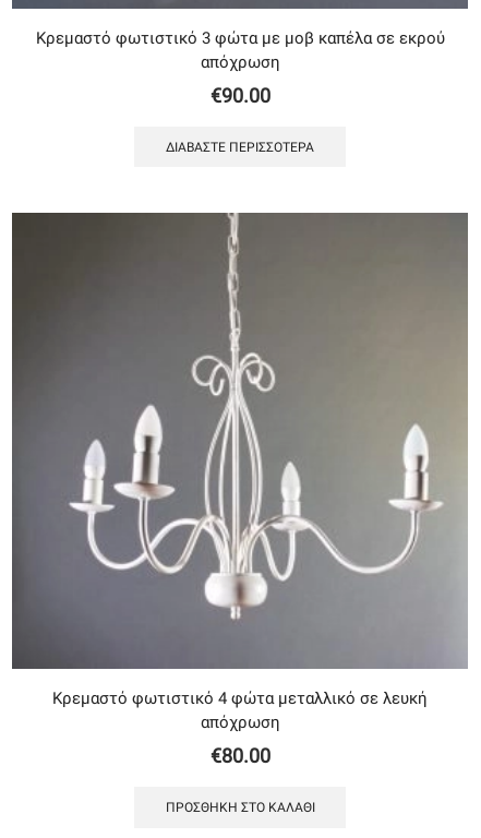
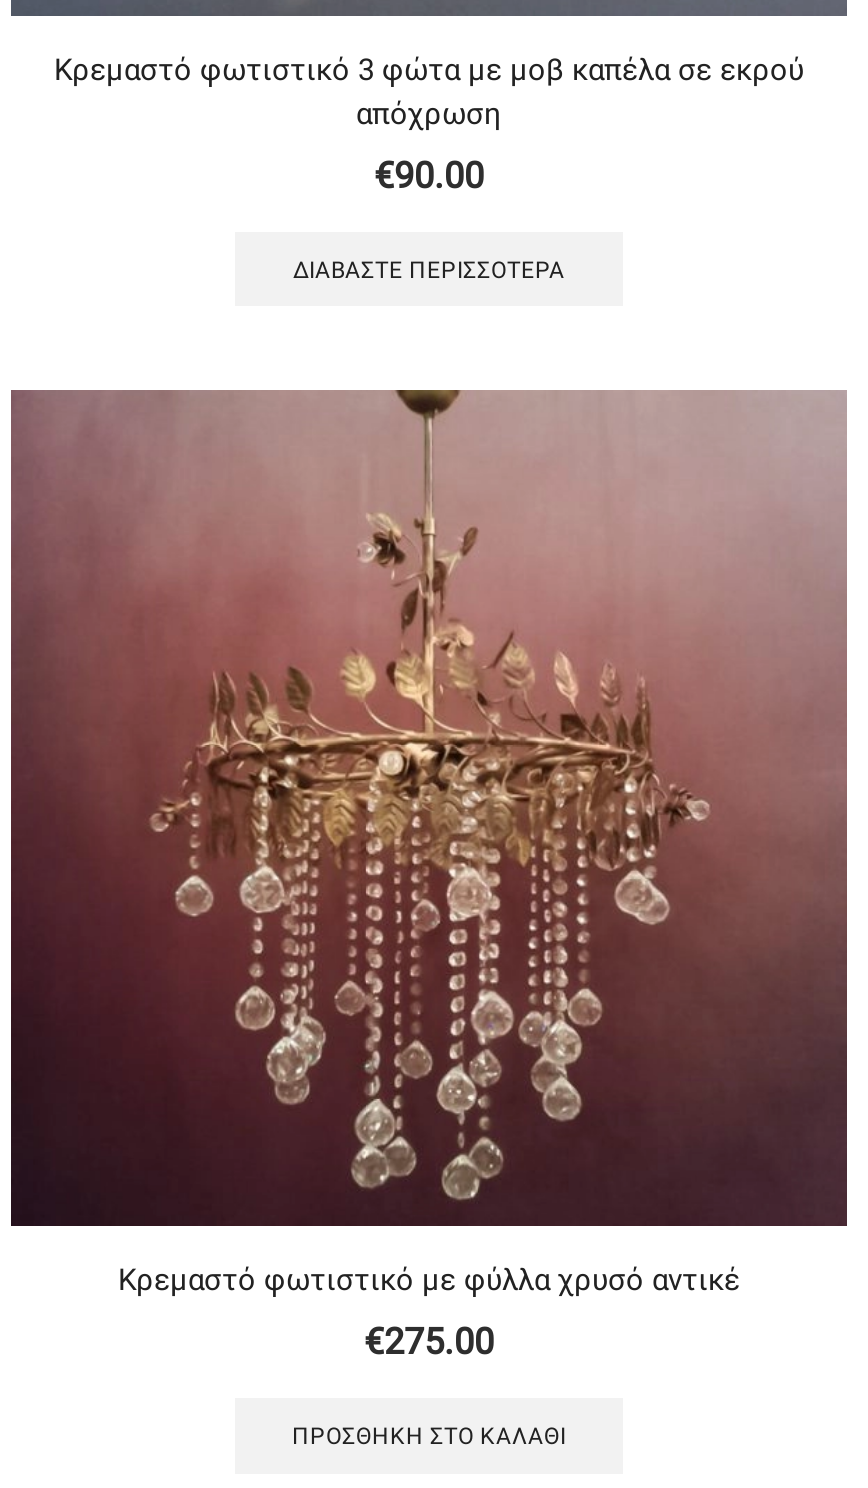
[12,212,468,733] [image] | Κρεμαστό φωτιστικό 4 φώτα μεταλλικό σε λευκή | απόχρωση -> [11,390,847,1299] [image] | Κρεμαστό φωτιστικό με φύλλα χρυσό αντικέ
[210,745,270,768] €80.00 -> [364,1321,494,1363] €275.00

